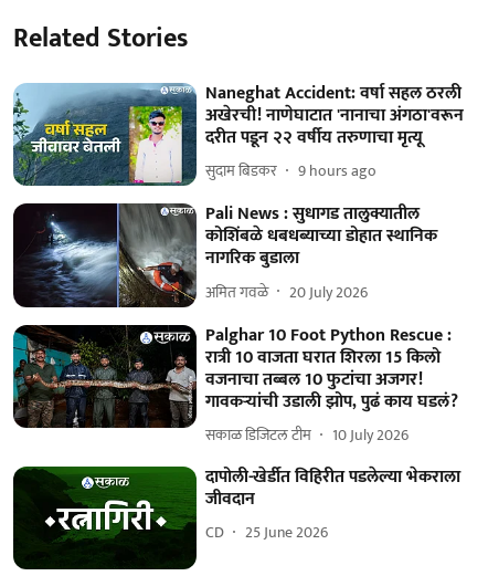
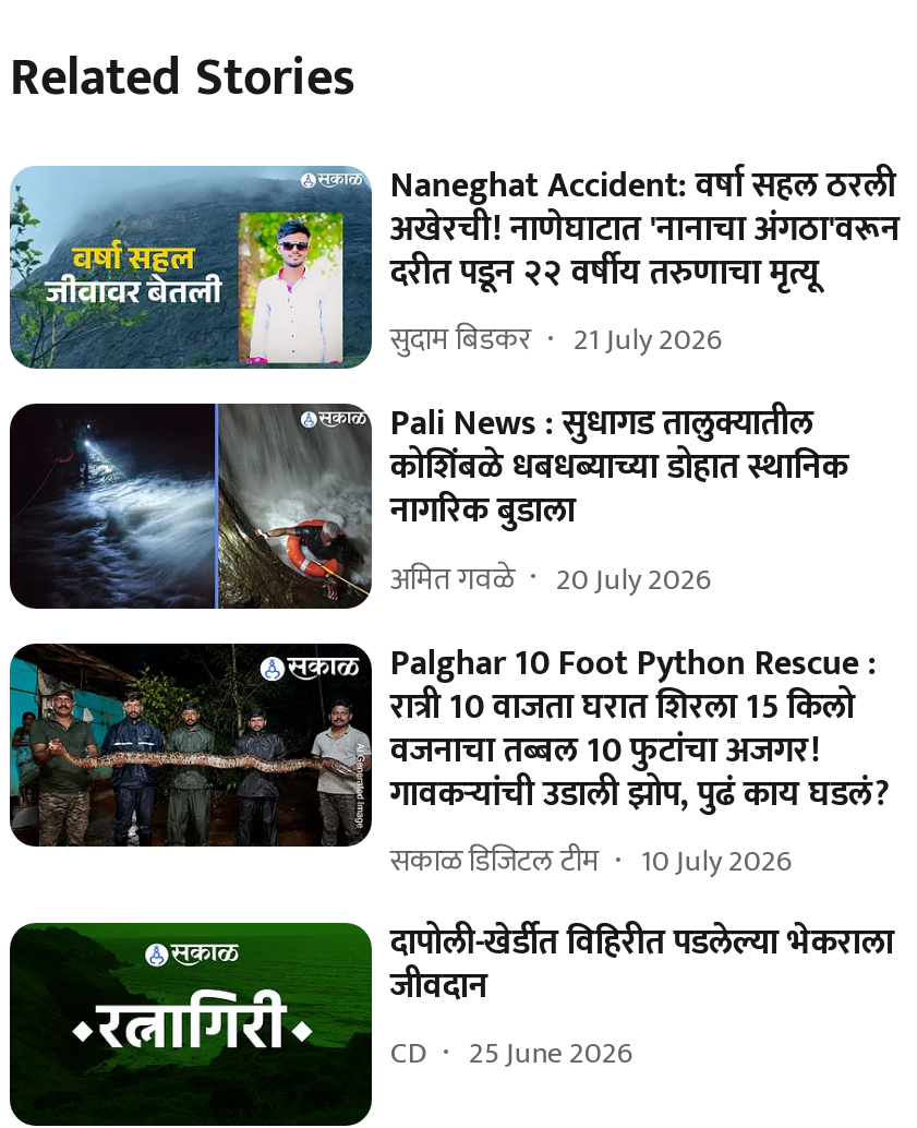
[206,158,377,184] सुदाम बिडकर 9 hours ago -> [390,314,722,364] सुदाम बिडकर 21 July 2026

